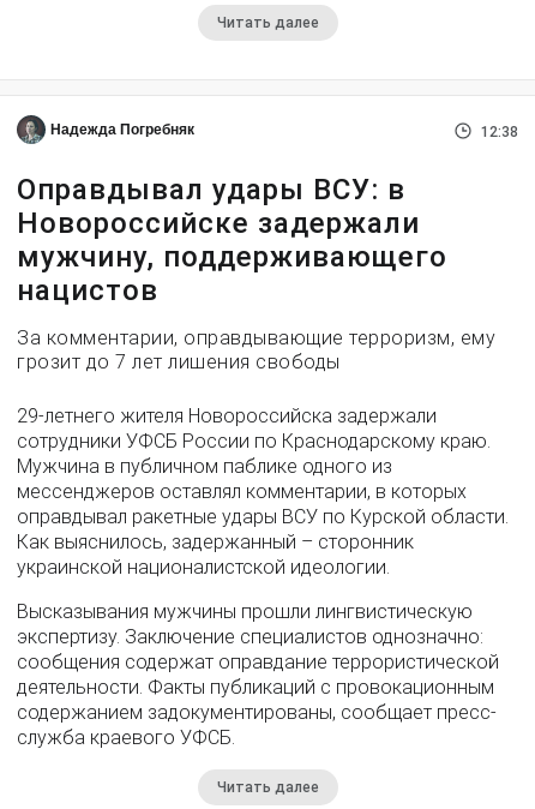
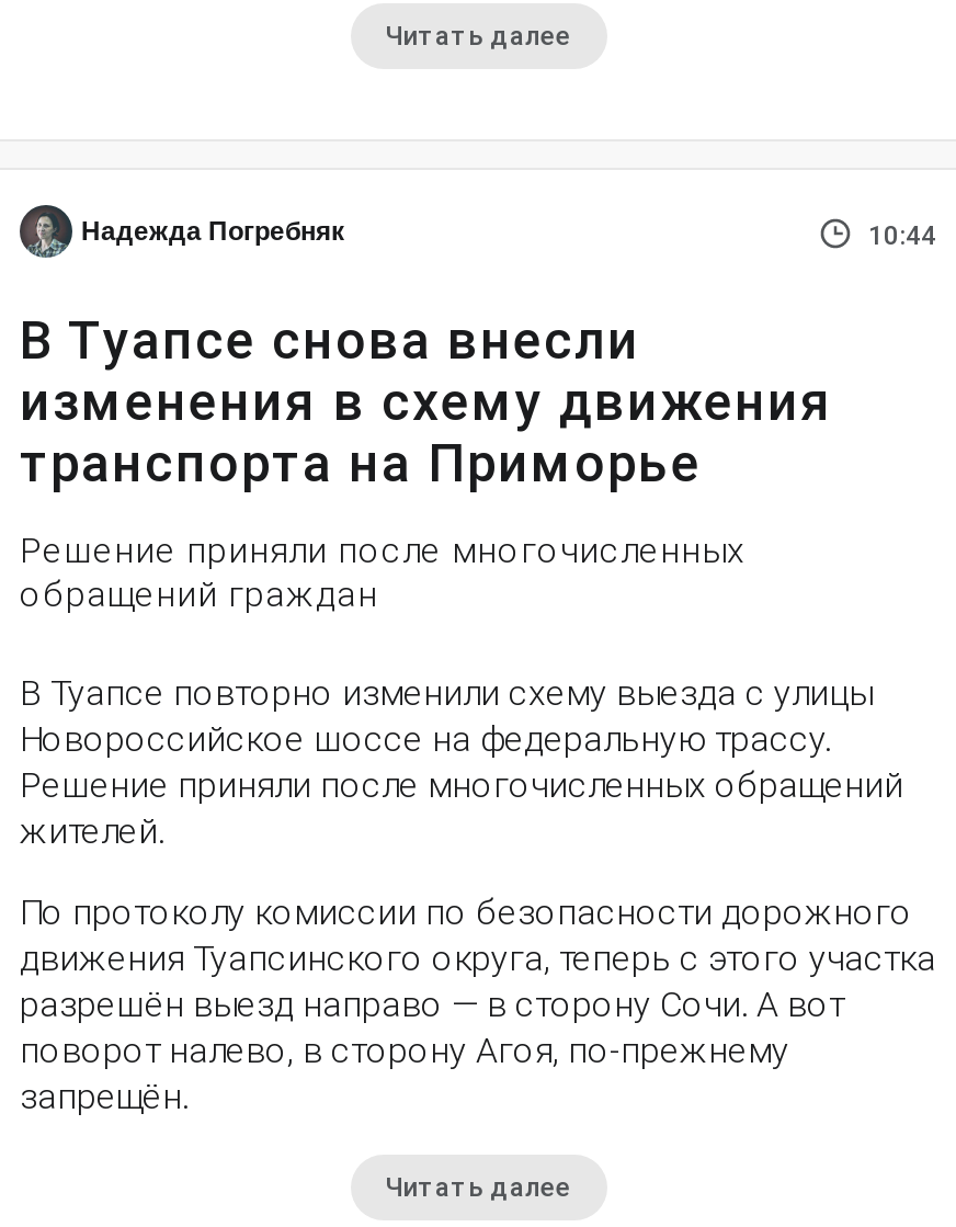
[481,123,518,140] 12:38 -> [868,220,936,250] 10:44
[17,172,447,307] Оправдывал удары ВСУ: в | Новороссийске задержали | мужчину, поддерживающего | нацистов -> [20,310,833,494] В Туапсе снова внесли | изменения в схему движения | транспорта на Приморье
[17,326,495,373] За комментарии, оправдывающие терроризм, ему | грозит до 7 лет лишения свободы -> [20,529,746,614] Решение приняли после многочисленных | обращений граждан
[17,404,509,578] 29-летнего жителя Новороссийска задержали | сотрудники УФСБ России по Краснодарскому краю. | Мужчина в публичном паблике одного из | мессенджеров оставлял комментарии, в которых | оправдывал ракетные удары ВСУ по Курской области. | Как выяснилось, задержанный – сторонник | украинской националистской идеологии. -> [20,672,903,851] В Туапсе повторно изменили схему выезда с улицы | Новороссийское шоссе на федеральную трассу. | Решение приняли после многочисленных обращений | жителей.
[17,600,499,749] Высказывания мужчины прошли лингвистическую | экспертизу. Заключение специалистов однозначно: | сообщения содержат оправдание террористической | деятельности. Факты публикаций с провокационным | содержанием задокументированы, сообщает пресс- | служба краевого УФСБ. -> [20,891,936,1117] По протоколу комиссии по безопасности дорожного | движения Туапсинского округа, теперь с этого участка | разрешён выезд направо — в сторону Сочи. А вот | поворот налево, в сторону Агоя, по-прежнему | запрещён.

